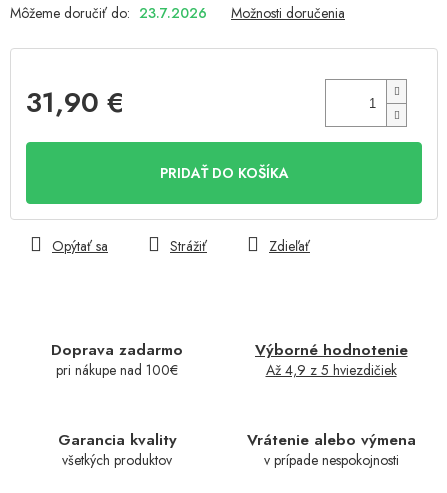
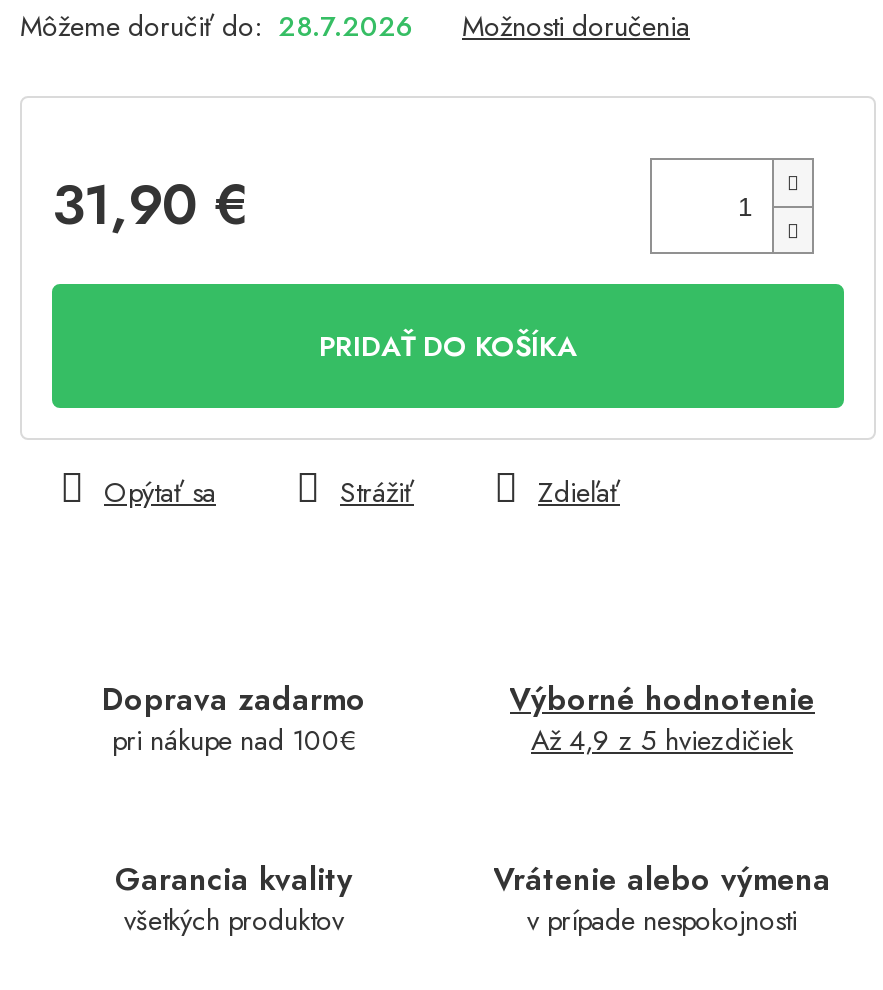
[10,3,207,23] Môžeme doručiť do: 23.7.2026 -> [20,7,414,47] Môžeme doručiť do: 28.7.2026

